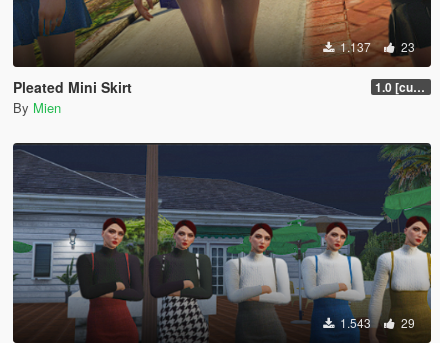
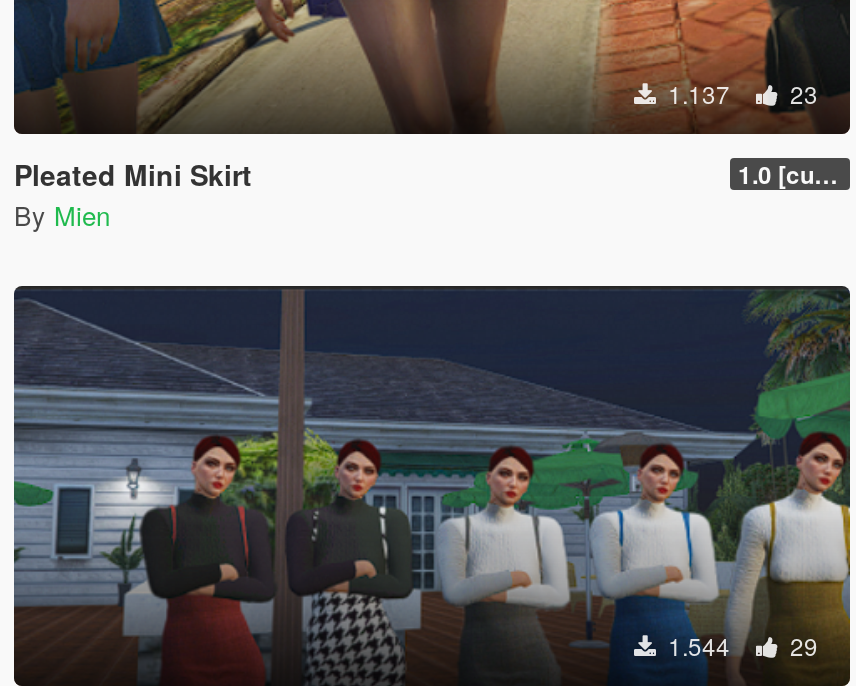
[337,314,415,331] 1.543 29 -> [662,628,818,662] 1.544 29

